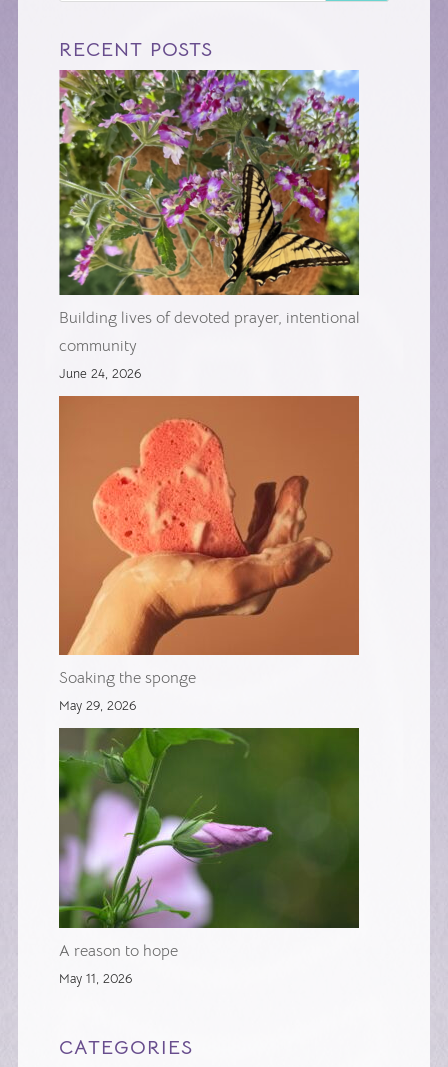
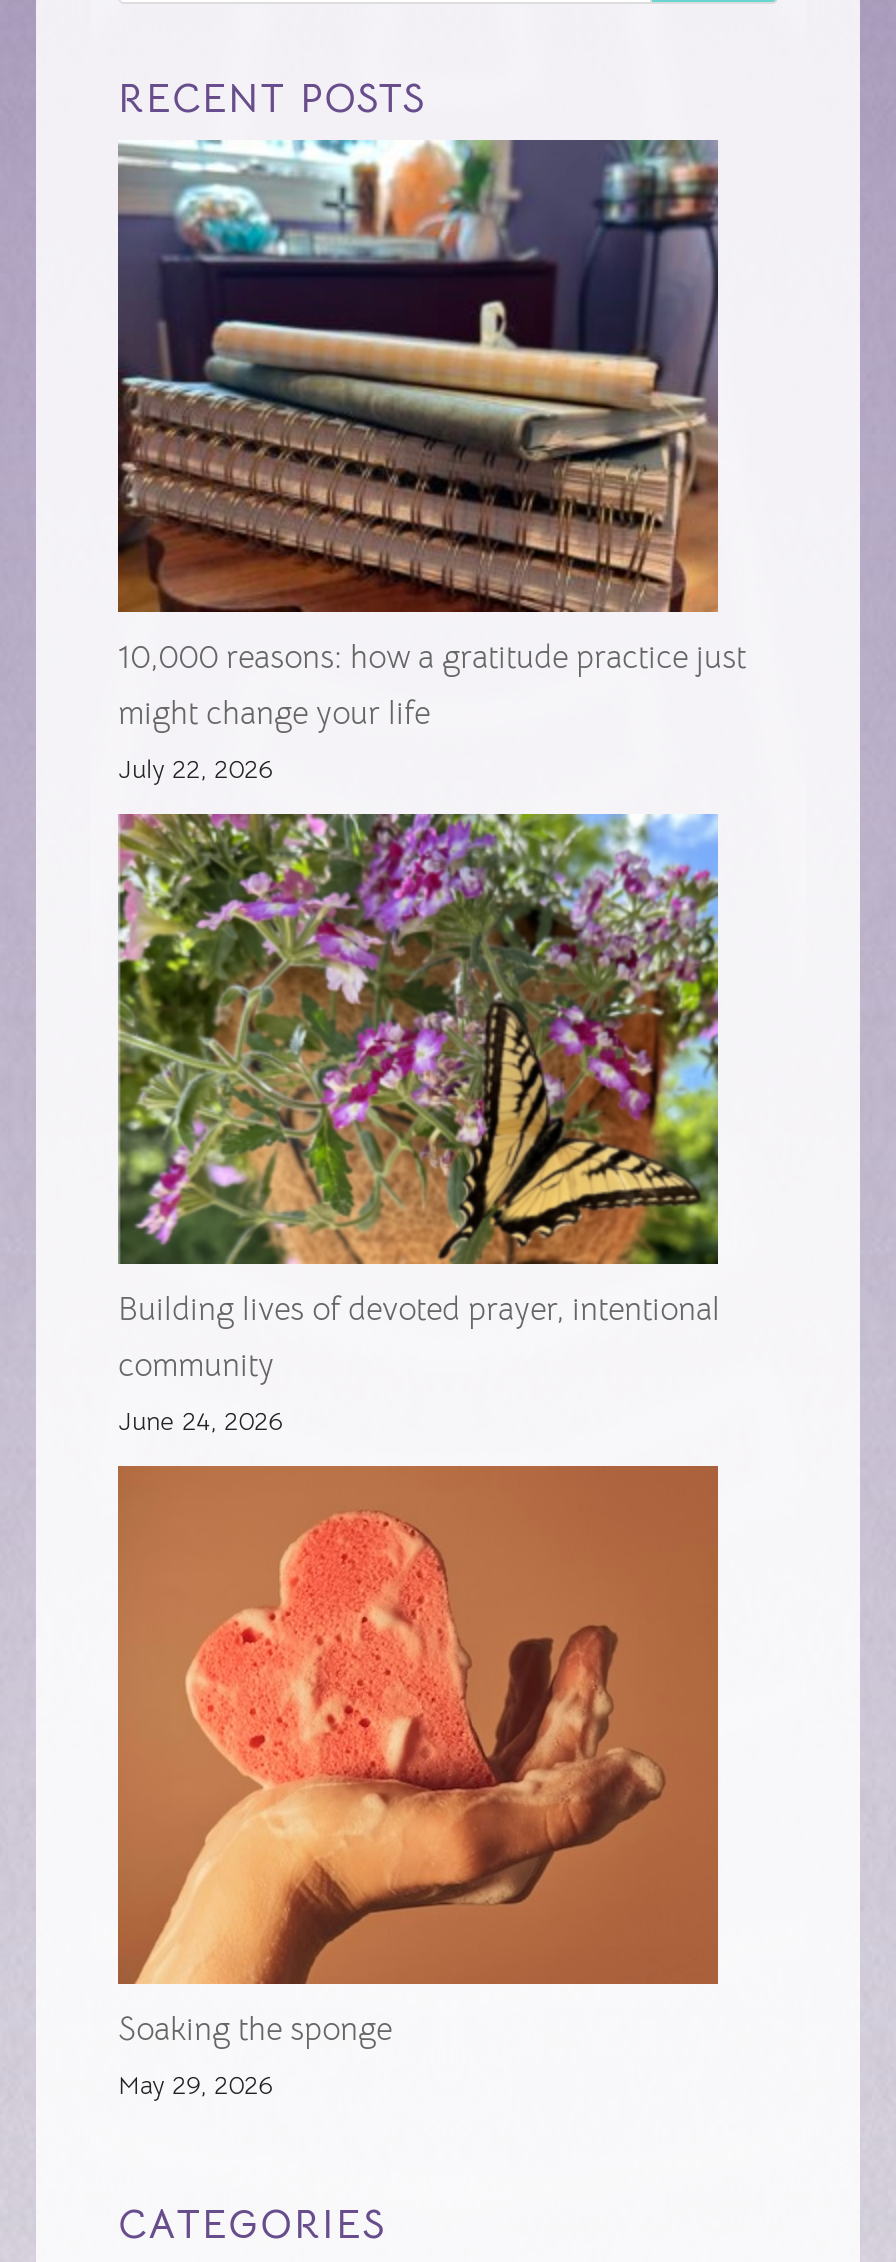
moved [55,66,363,714] -> [110,806,726,2102]: [image] | Building lives of devoted prayer, intentional | community | June 24, 2026 | Soaking the sponge | May 29, 2026
none -> [116,138,746,785] [image] | 10,000 reasons: how a gratitude practice just | might change your life | July 22, 2026
[58,727,360,987] [image] | A reason to hope | May 11, 2026 -> none

